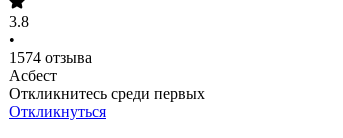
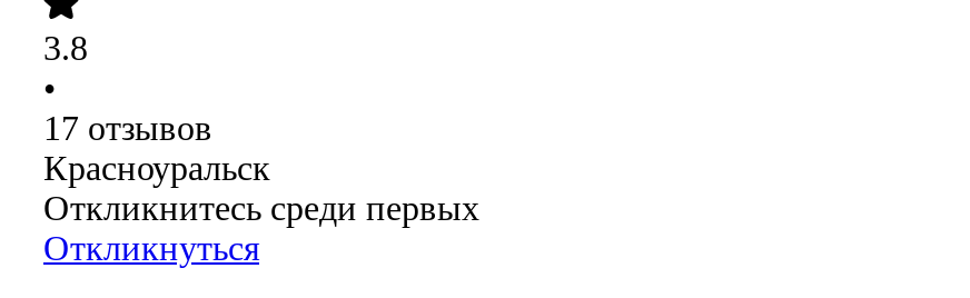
[9,49,92,84] 1574 отзыва | Асбест -> [43,110,270,188] 17 отзывов | Красноуральск

